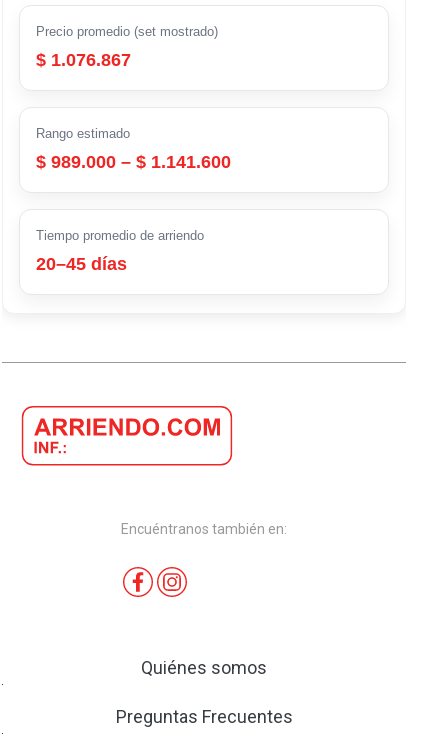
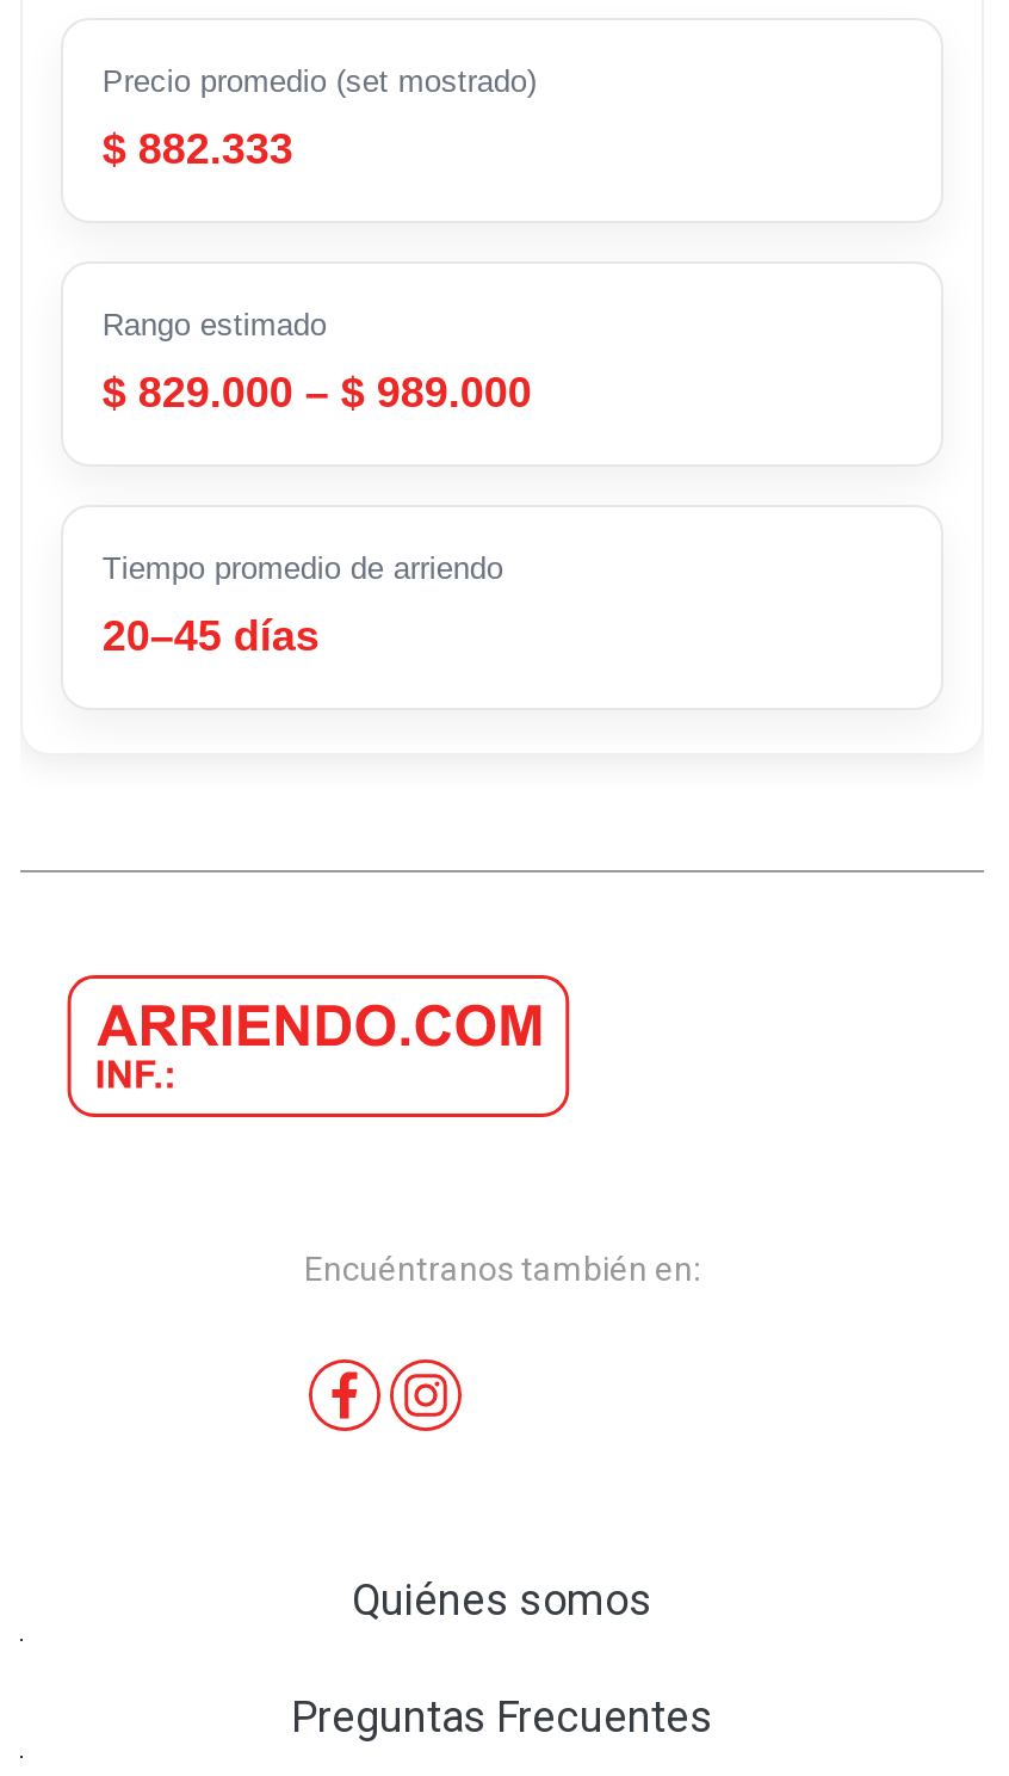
[36,50,131,70] $ 1.076.867 -> [102,126,293,174] $ 882.333
[36,152,231,172] $ 989.000 – $ 1.141.600 -> [102,370,532,418] $ 829.000 – $ 989.000

